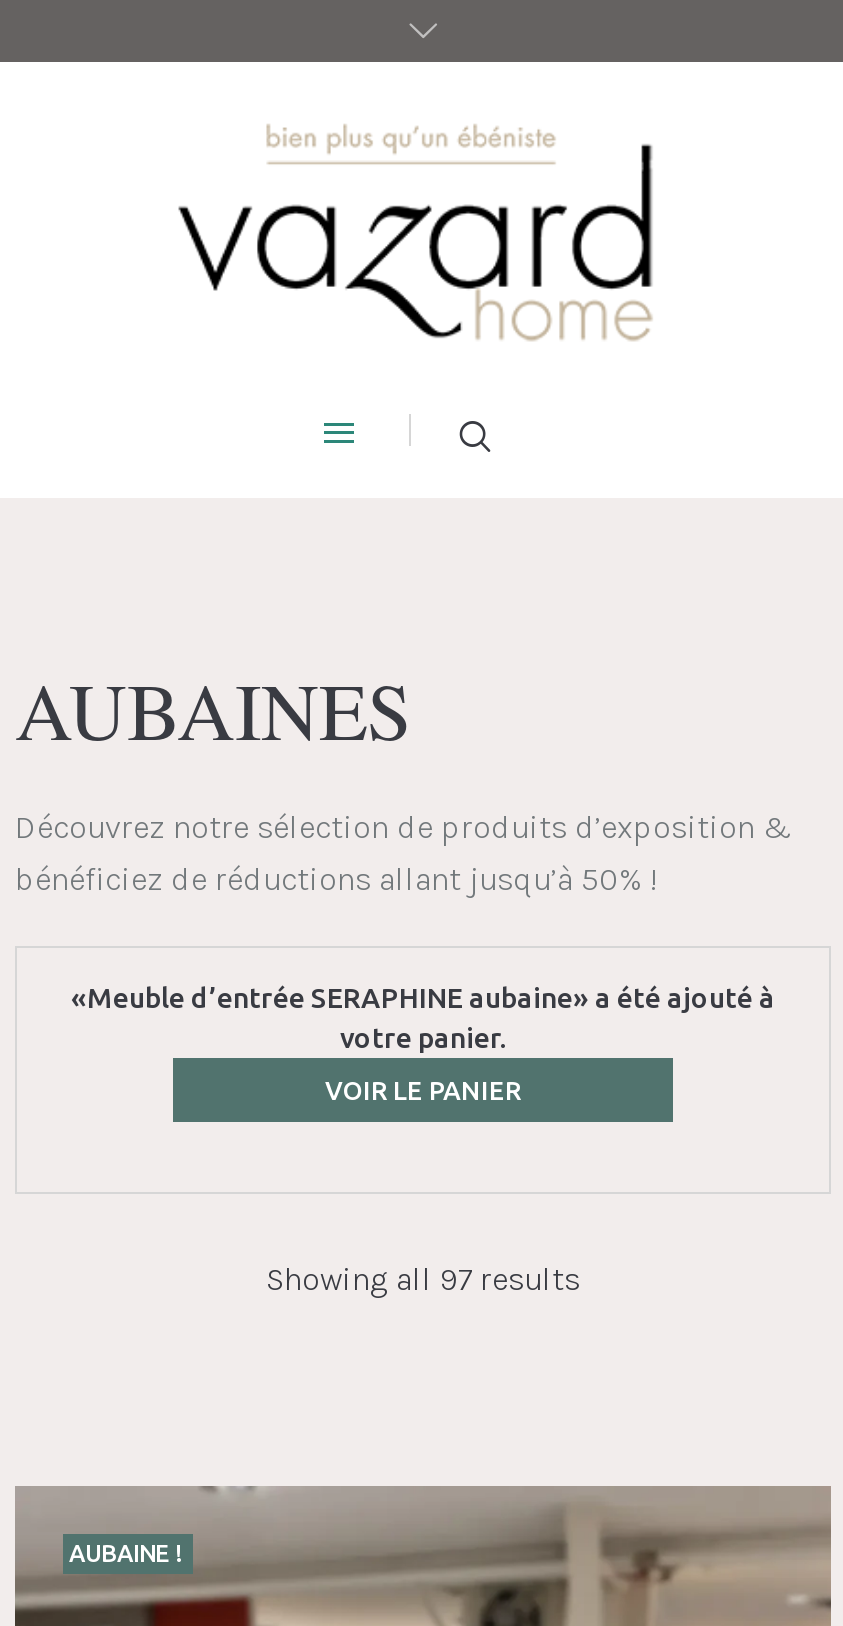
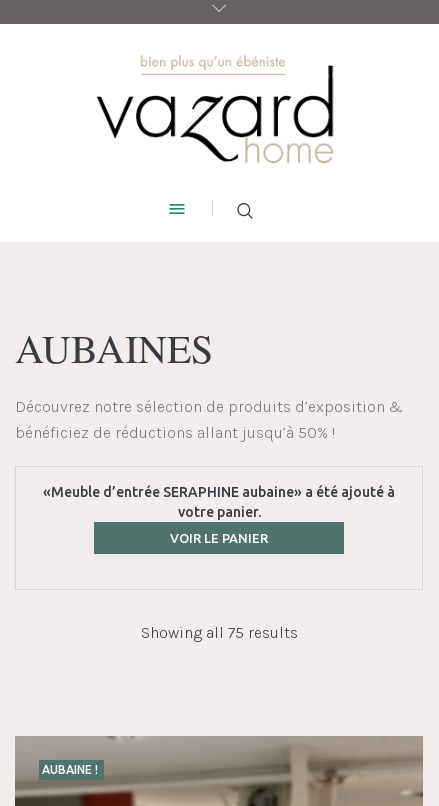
[266,1261,580,1299] Showing all 97 results -> [140,623,297,642] Showing all 75 results

